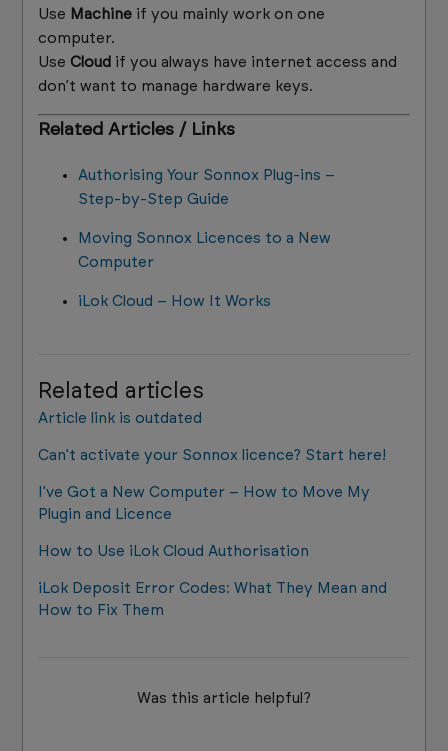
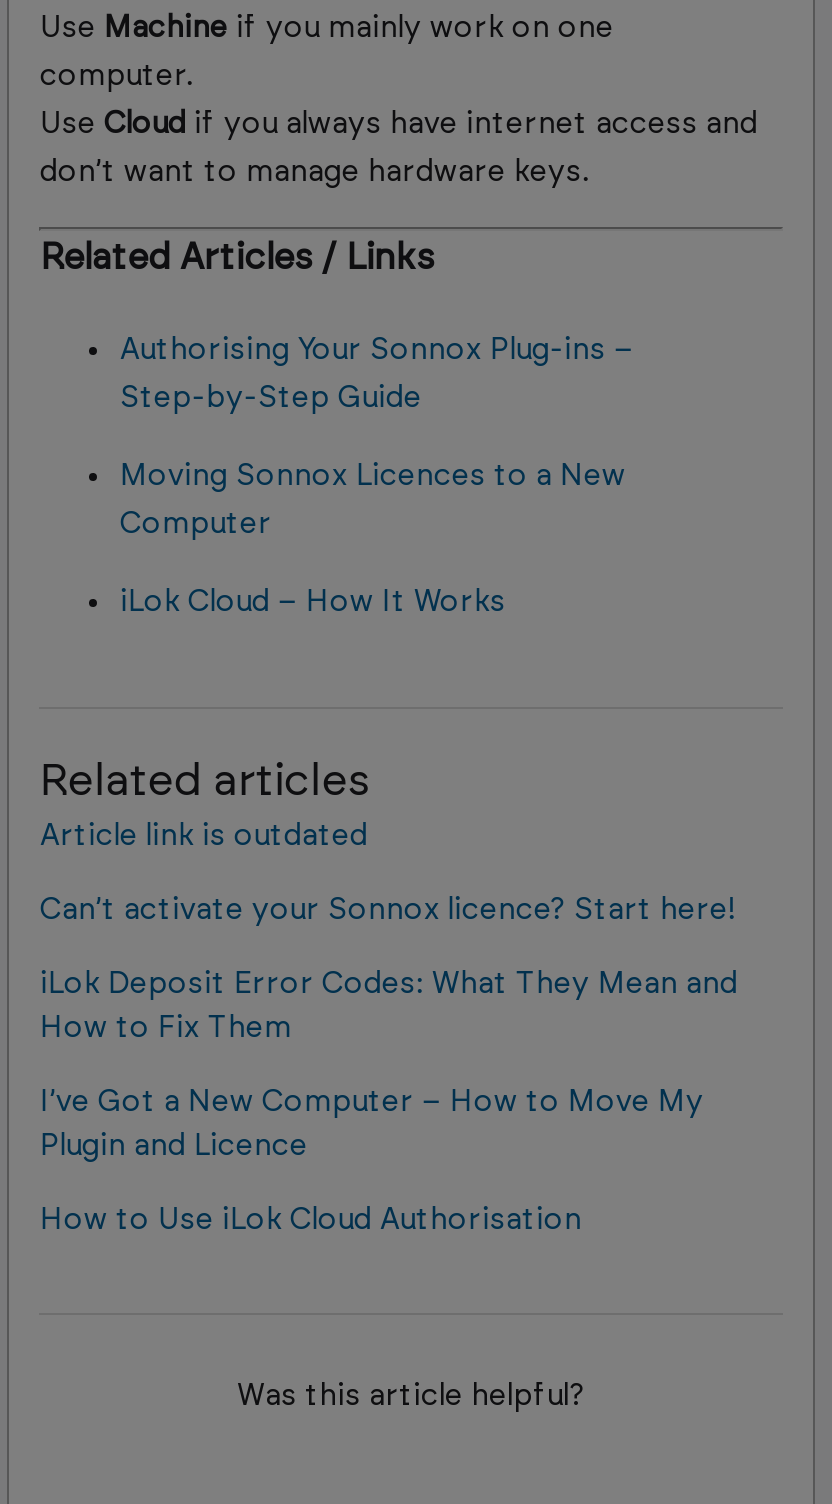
moved [38,485,370,559] -> [40,1087,704,1235]: I’ve Got a New Computer – How to Move My | Plugin and Licence | How to Use iLok Cloud Authorisation
moved [38,581,387,618] -> [40,969,738,1043]: iLok Deposit Error Codes: What They Mean and | How to Fix Them

